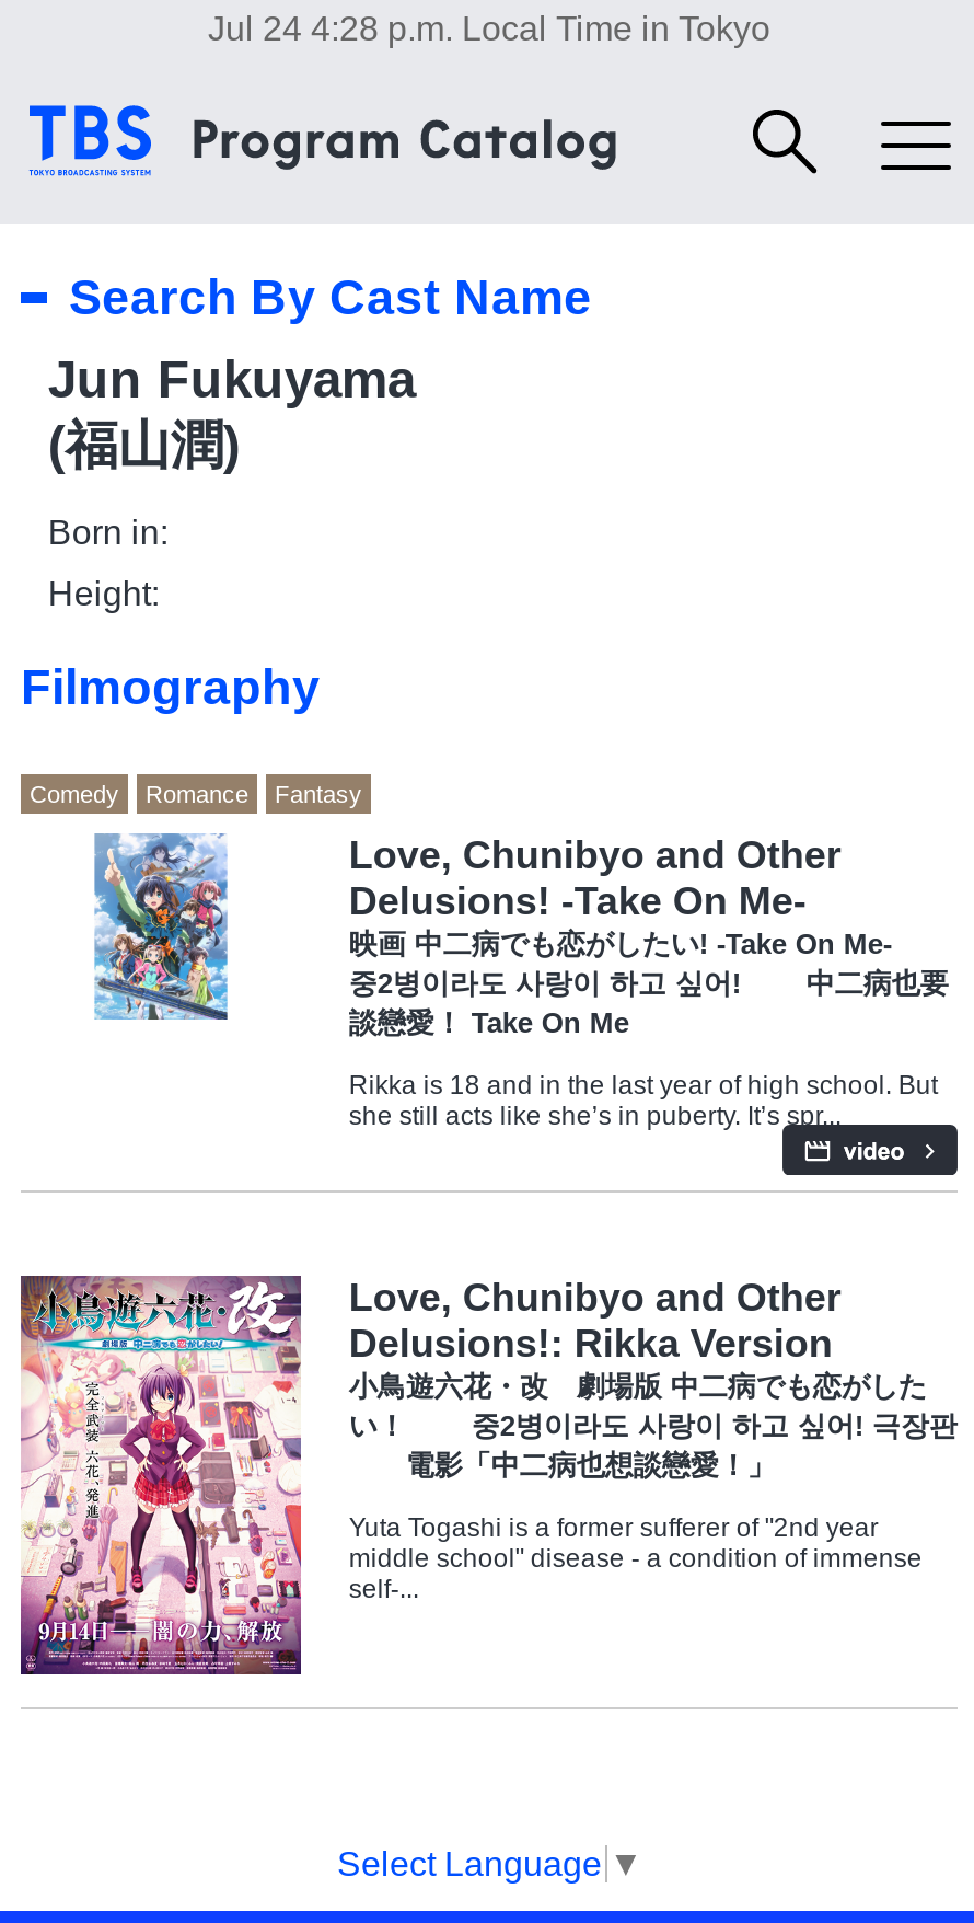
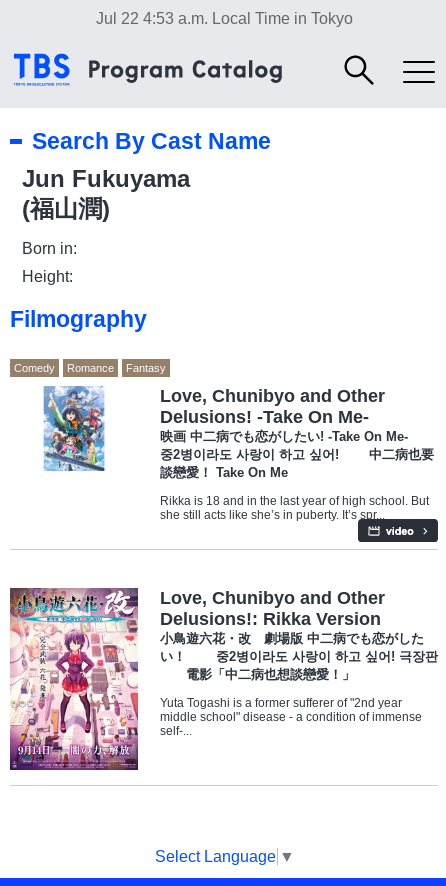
[208,10,770,47] Jul 24 4:28 p.m. Local Time in Tokyo -> [95,10,352,27] Jul 22 4:53 a.m. Local Time in Tokyo

